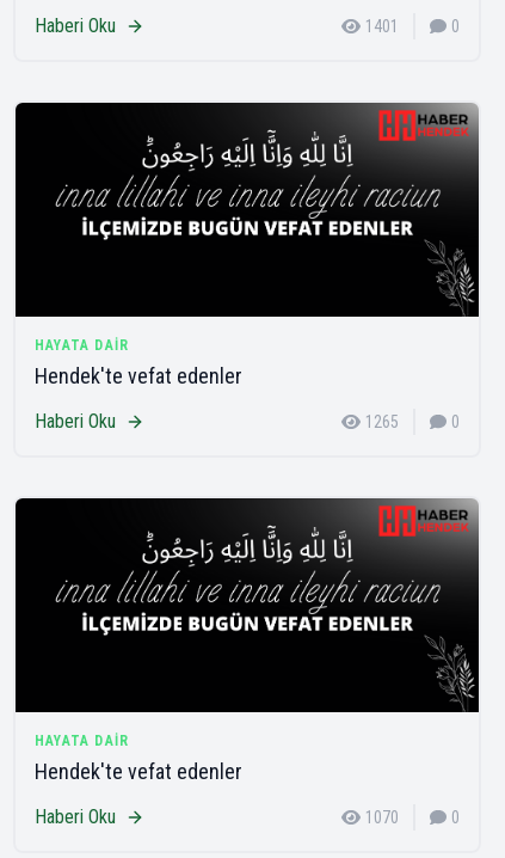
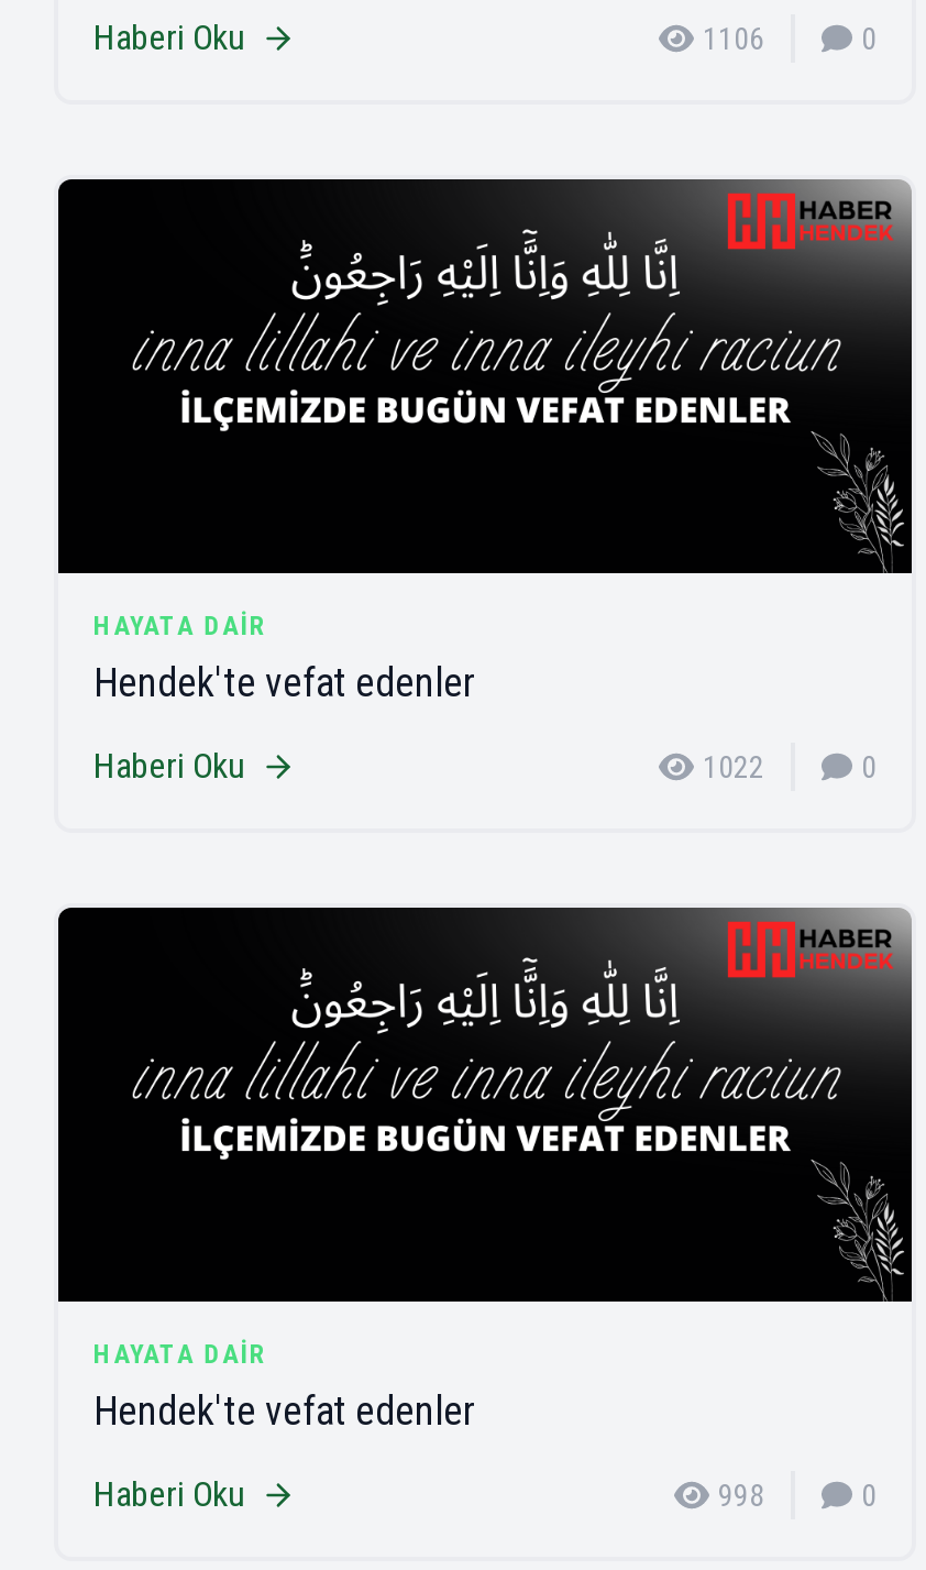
[365,16,399,35] 1401 -> [703,20,764,55] 1106
[365,412,399,431] 1265 -> [703,748,764,784] 1022
[365,807,399,826] 1070 -> [718,1477,764,1512] 998

